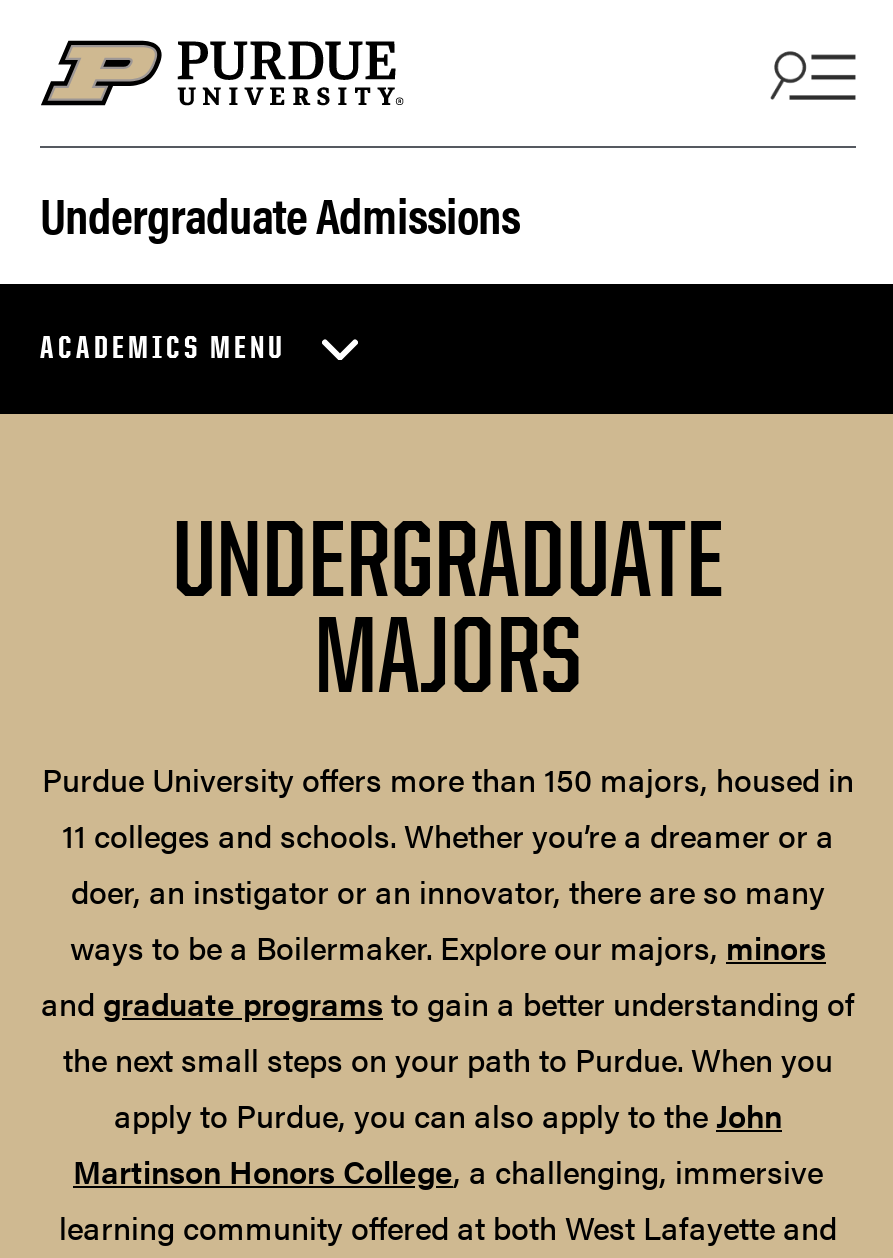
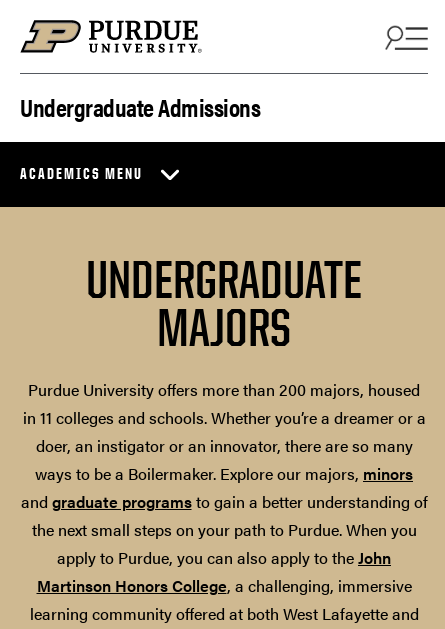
[42,756,854,858] Purdue University offers more than 150 majors, housed in | 11 colleges and schools. Whether you’re a dreamer or a -> [22,378,425,429] Purdue University offers more than 200 majors, housed | in 11 colleges and schools. Whether you’re a dreamer or a

